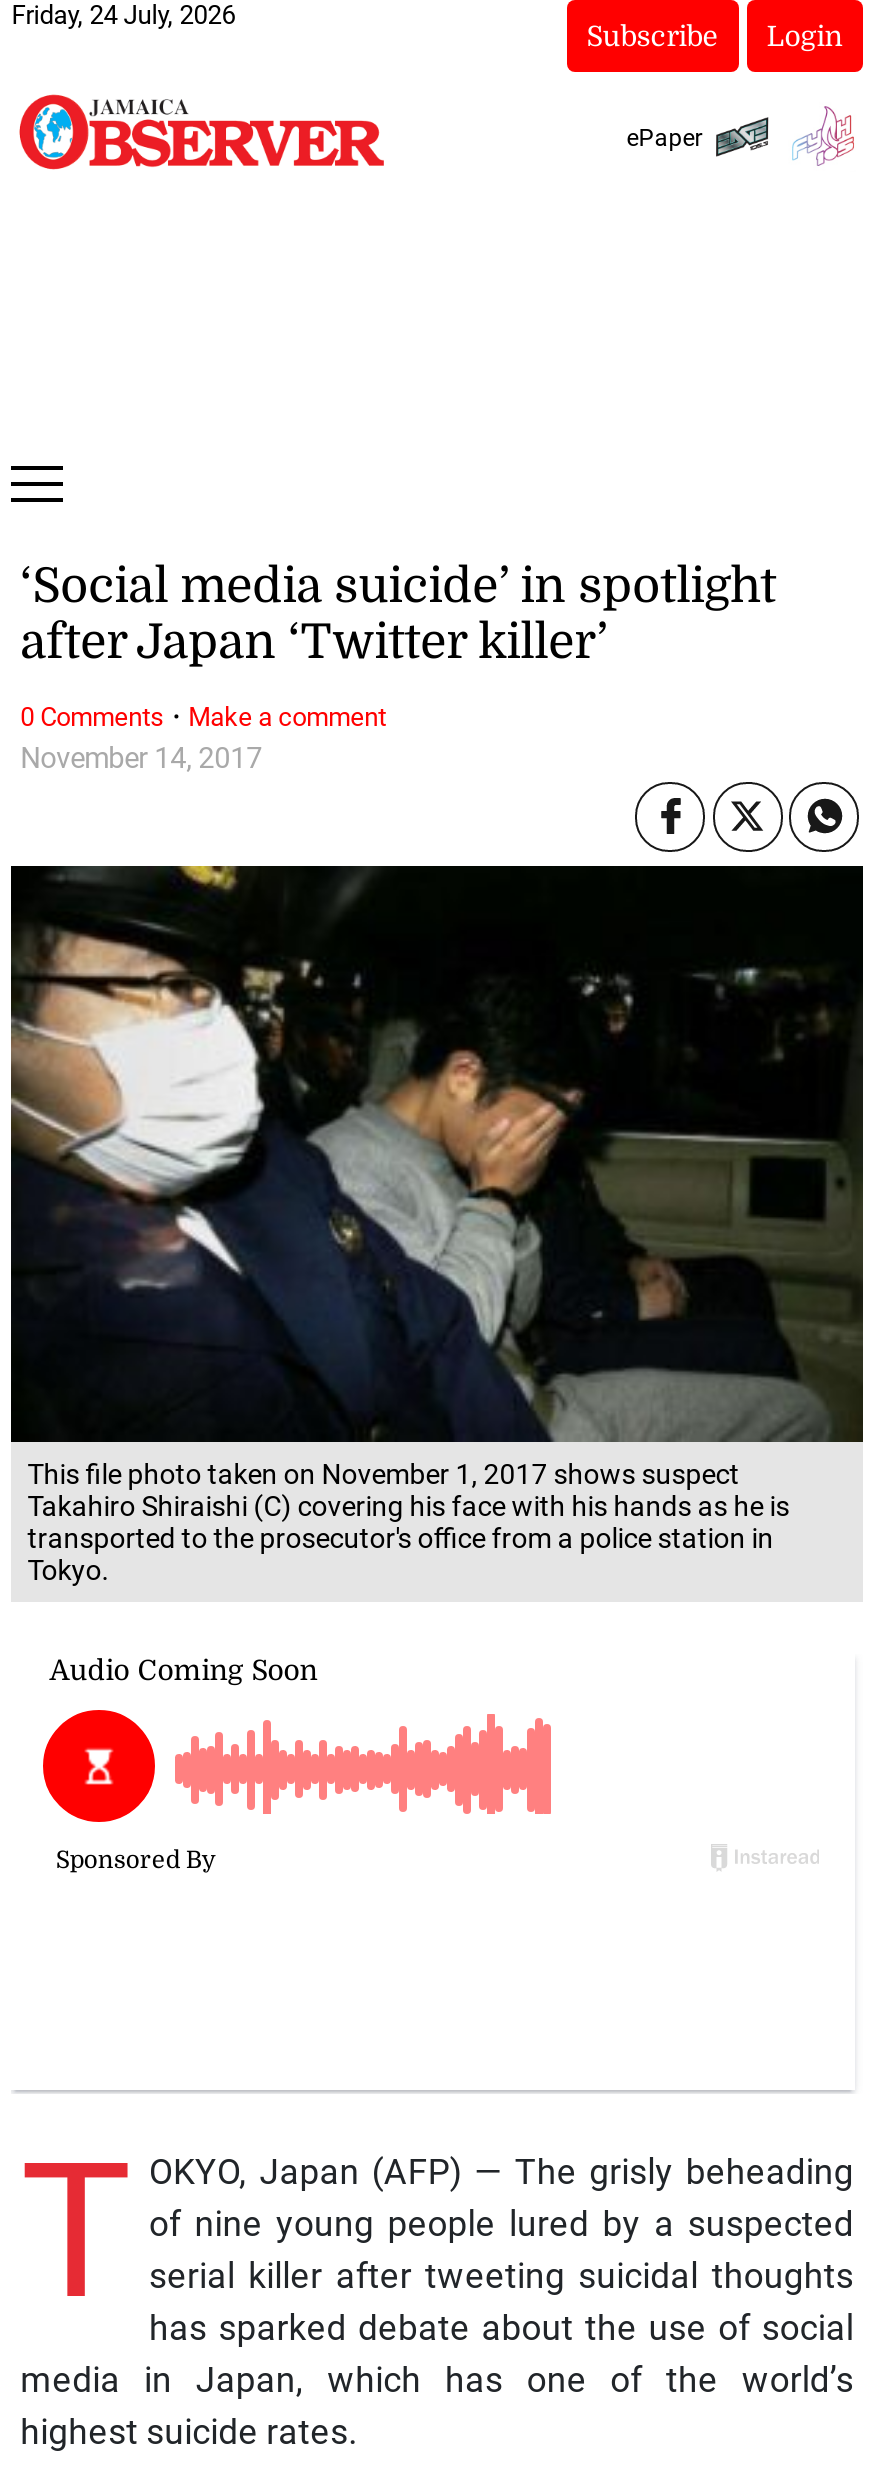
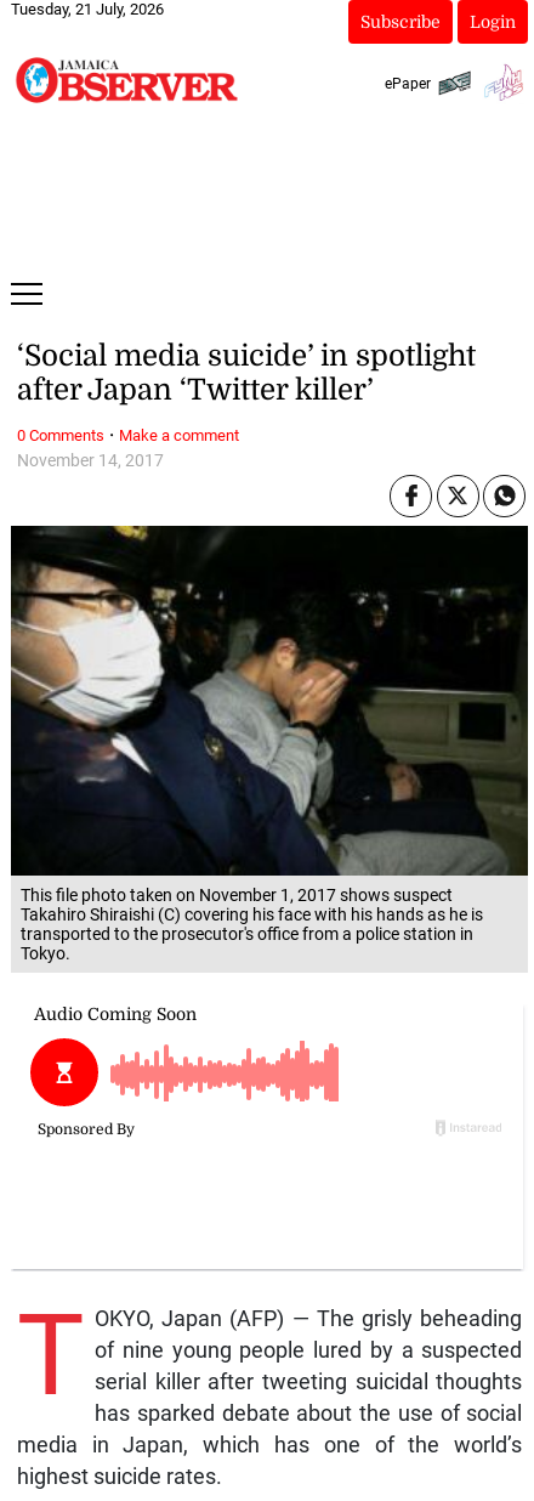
[11,0,235,30] Friday, 24 July, 2026 -> [11,0,164,18] Tuesday, 21 July, 2026

